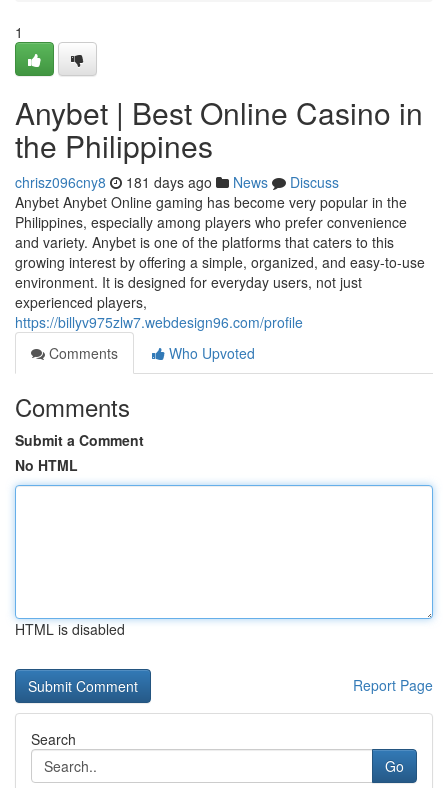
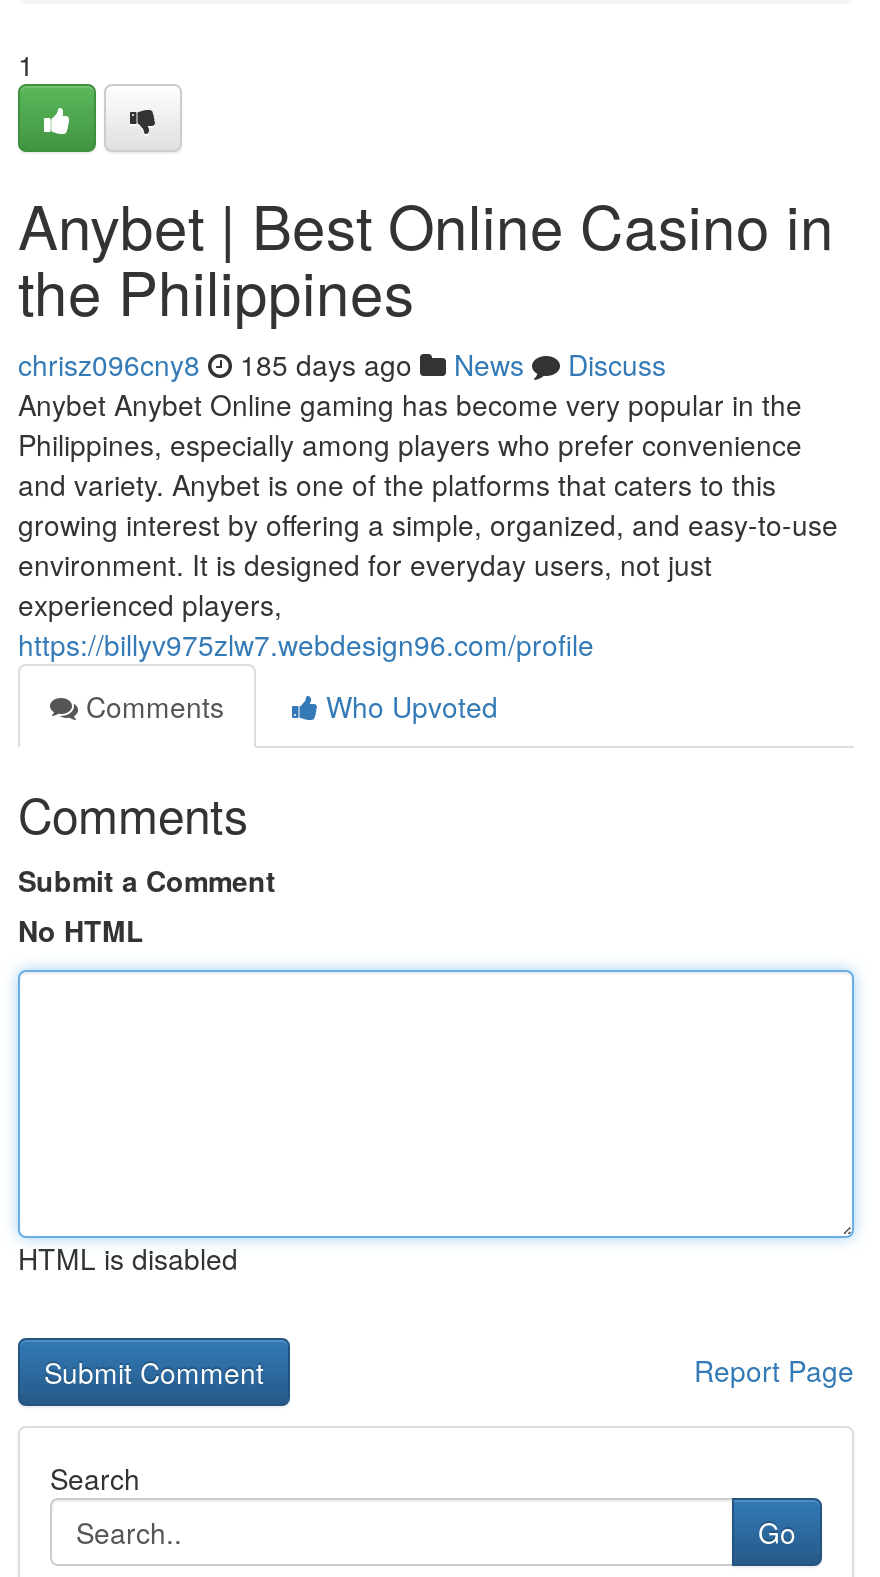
[15,172,339,192] chrisz096cny8 181 days ago News Discuss -> [18,344,666,384] chrisz096cny8 185 days ago News Discuss

